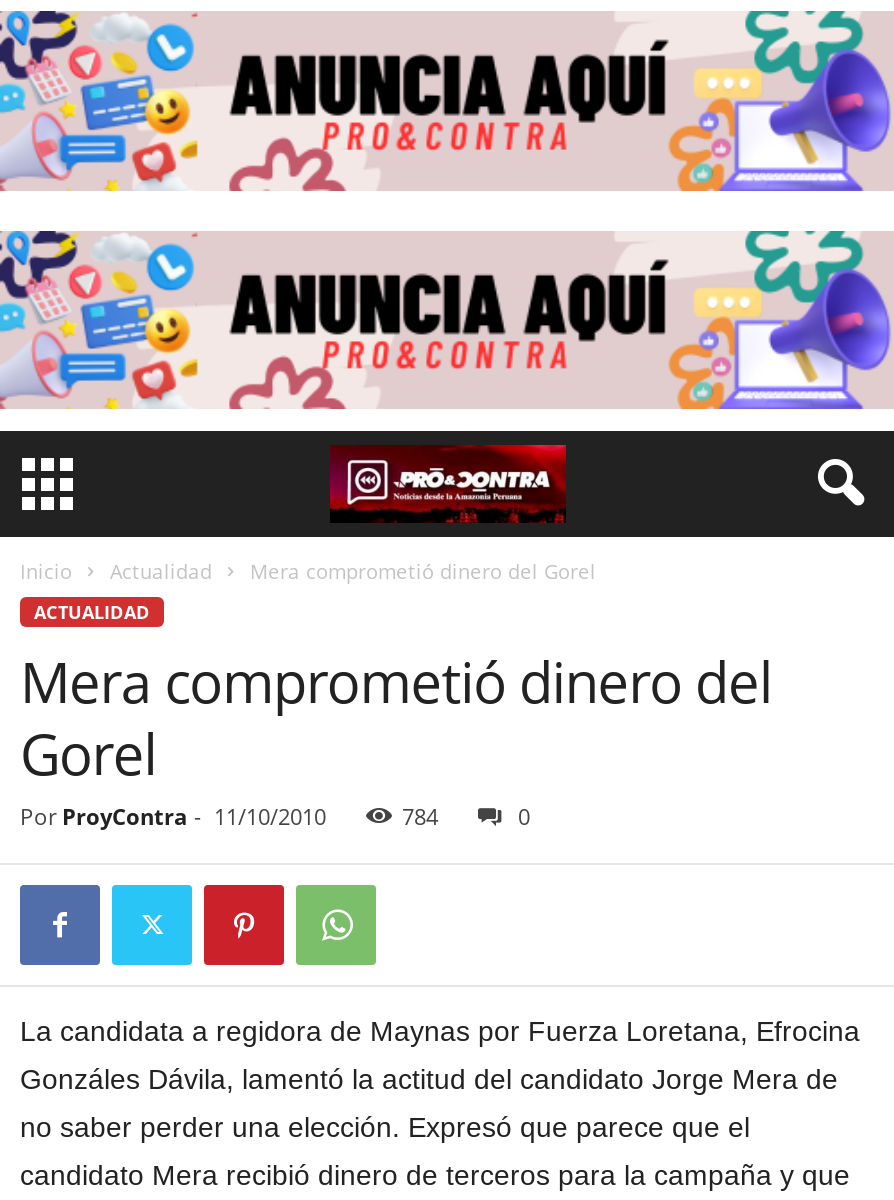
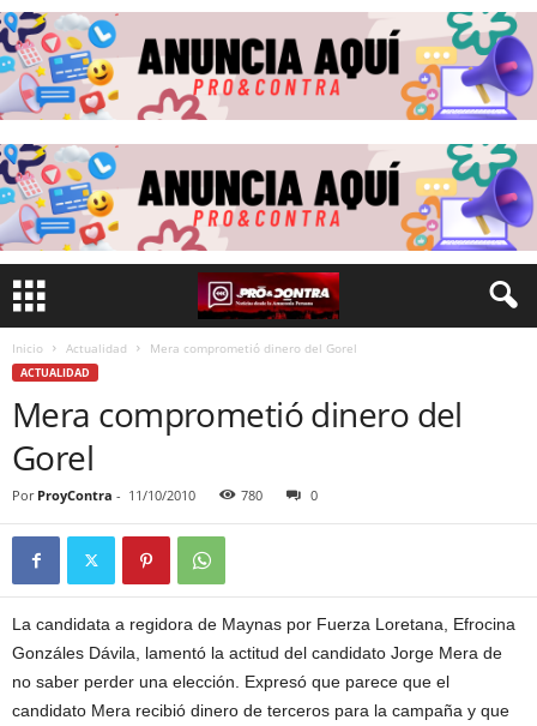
[402,801,438,831] 784 -> [241,486,263,504] 780

